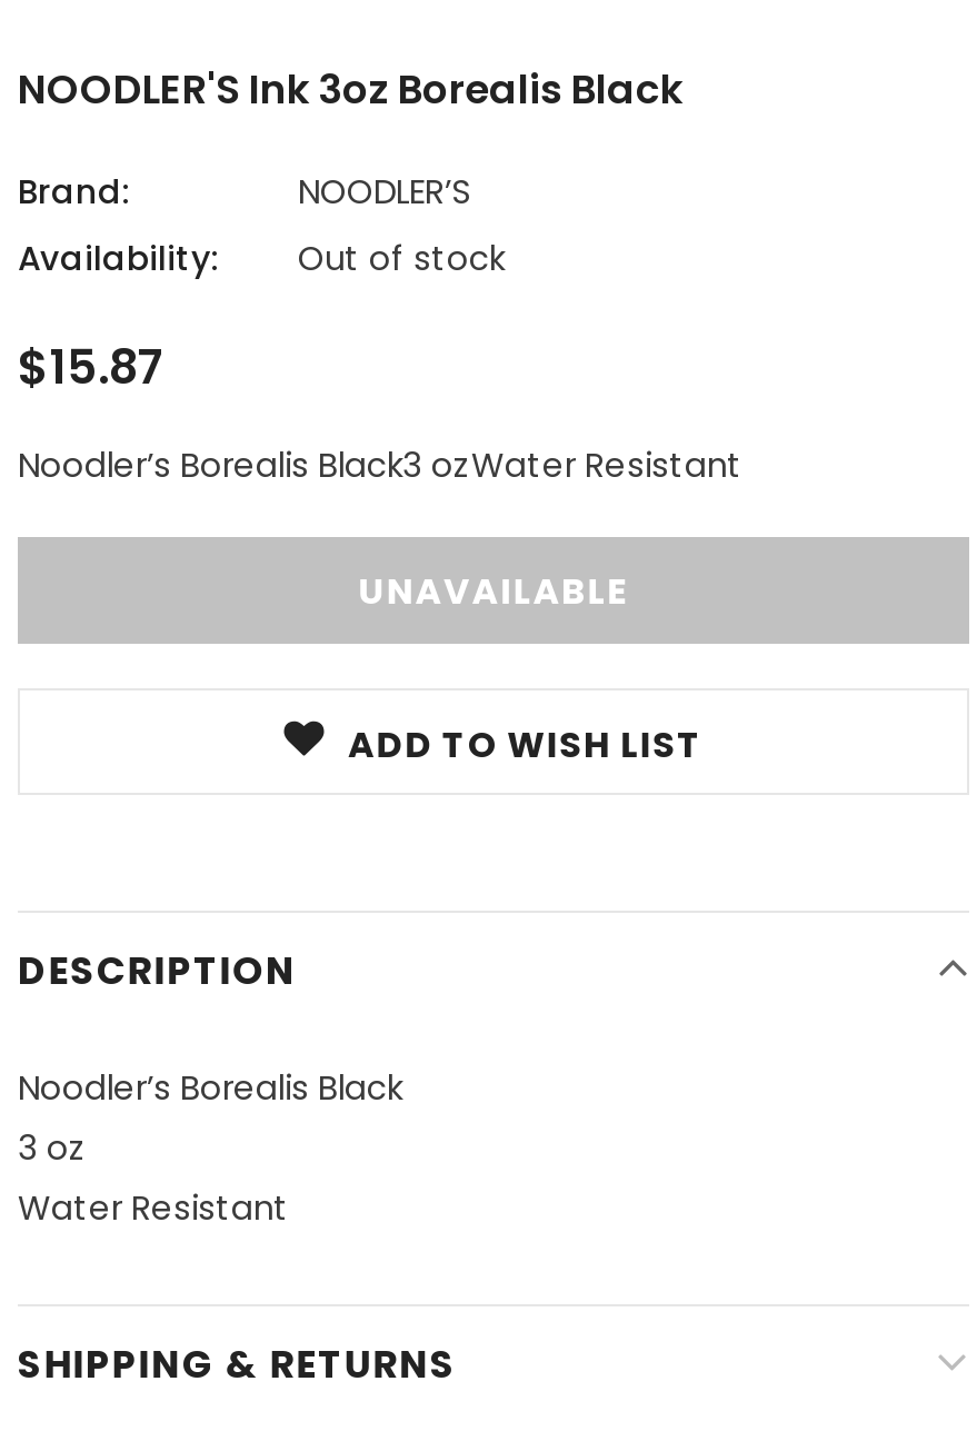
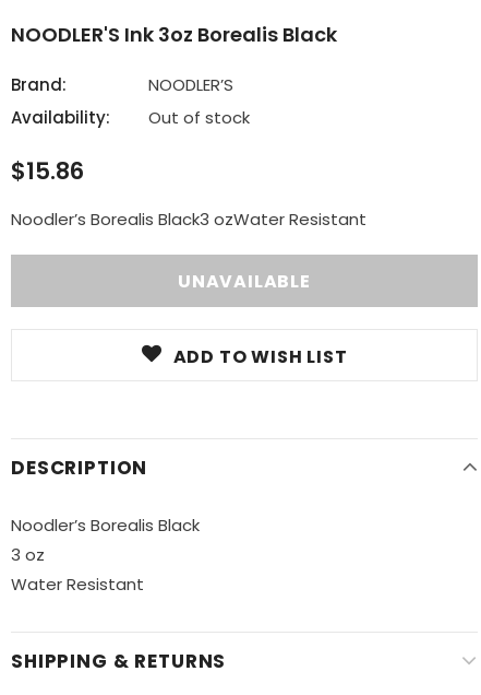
[18,334,165,398] $15.87 -> [11,155,84,187] $15.86

